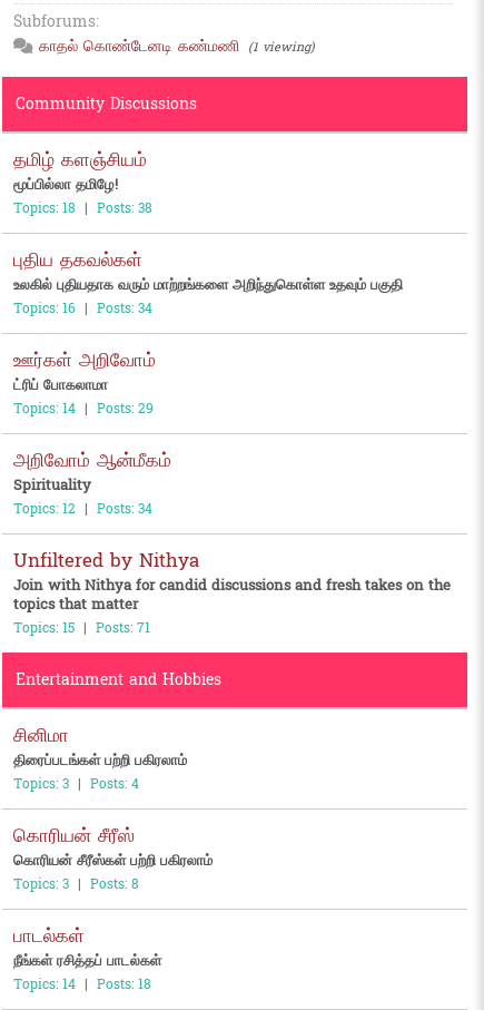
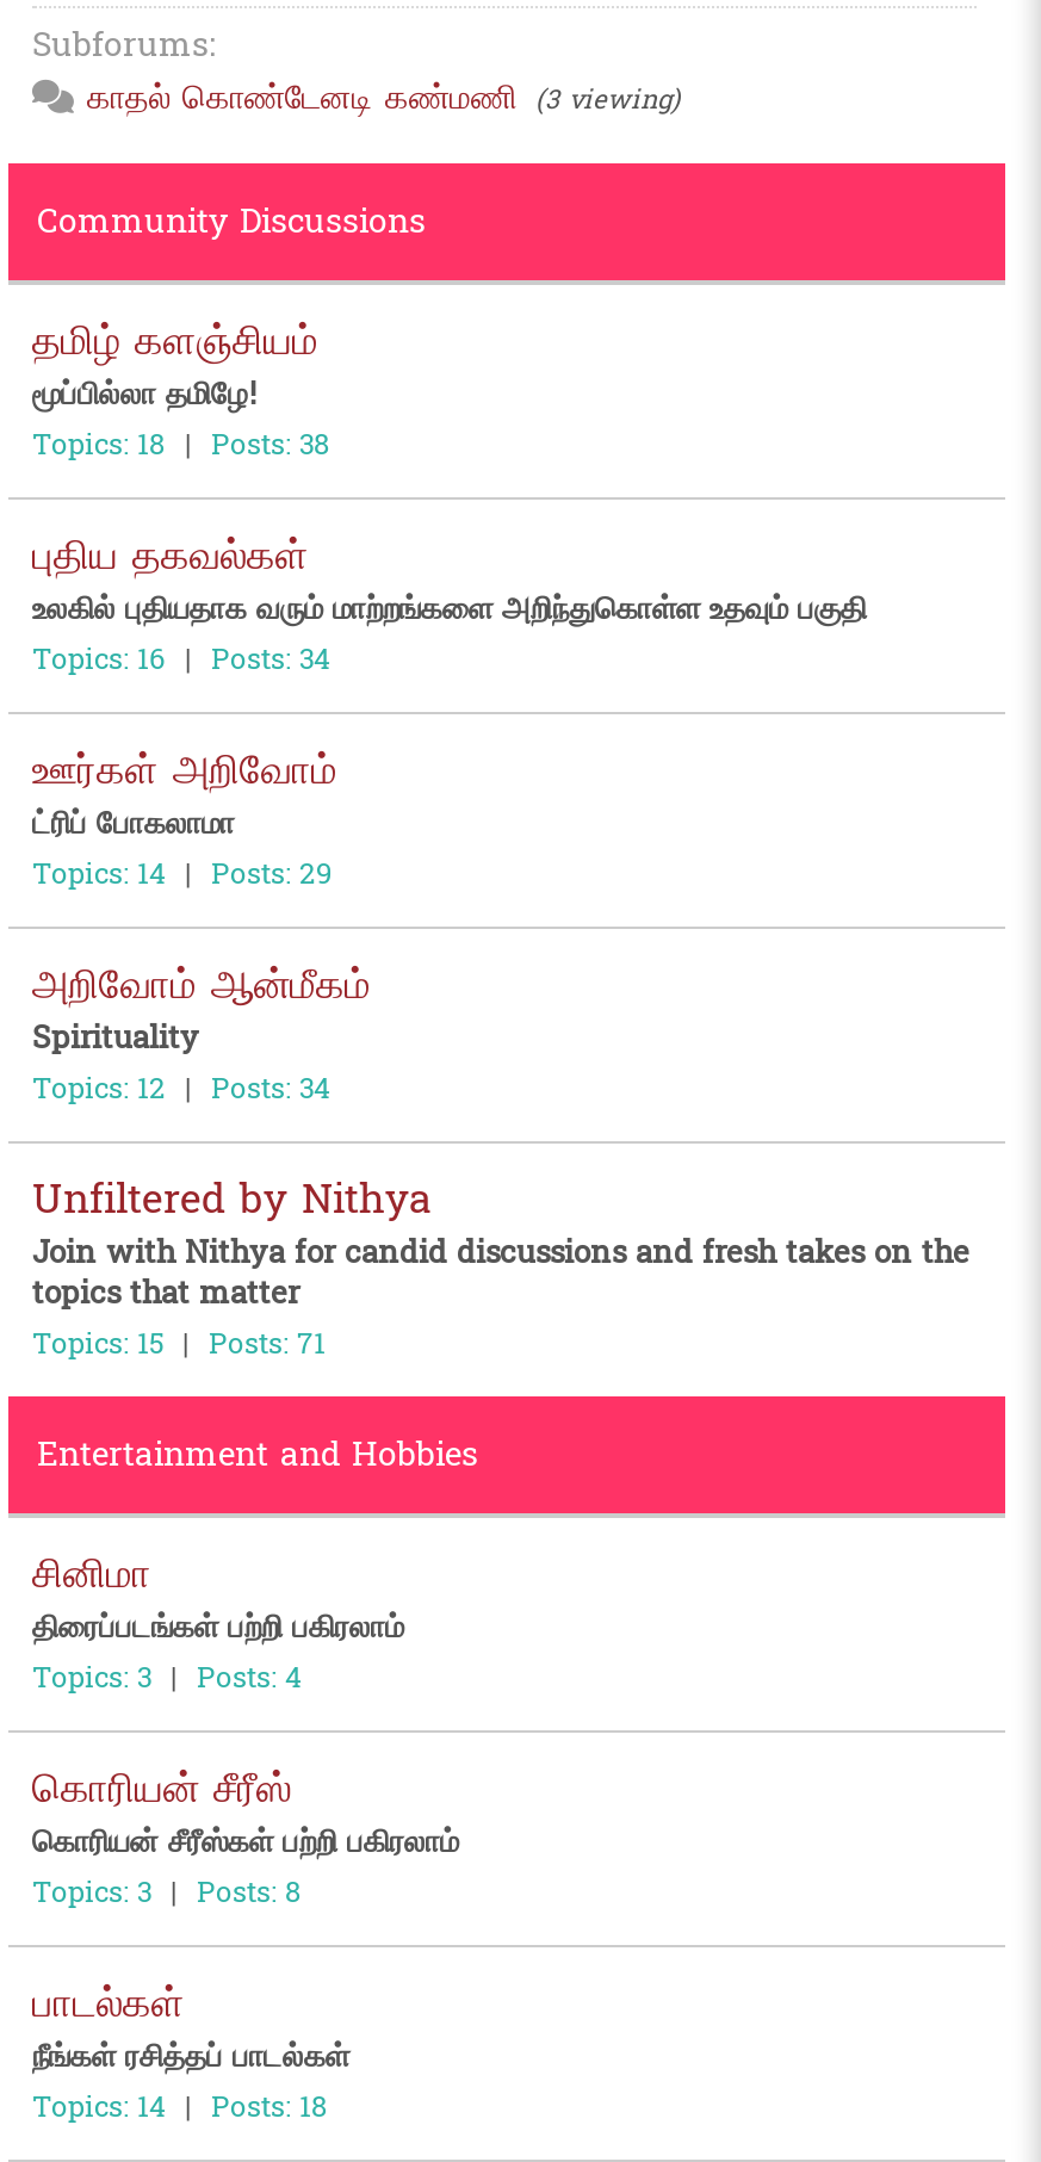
[39,32,315,60] காதல் கொண்டேனடி கண்மணி (1 viewing) -> [87,67,681,127] காதல் கொண்டேனடி கண்மணி (3 viewing)

